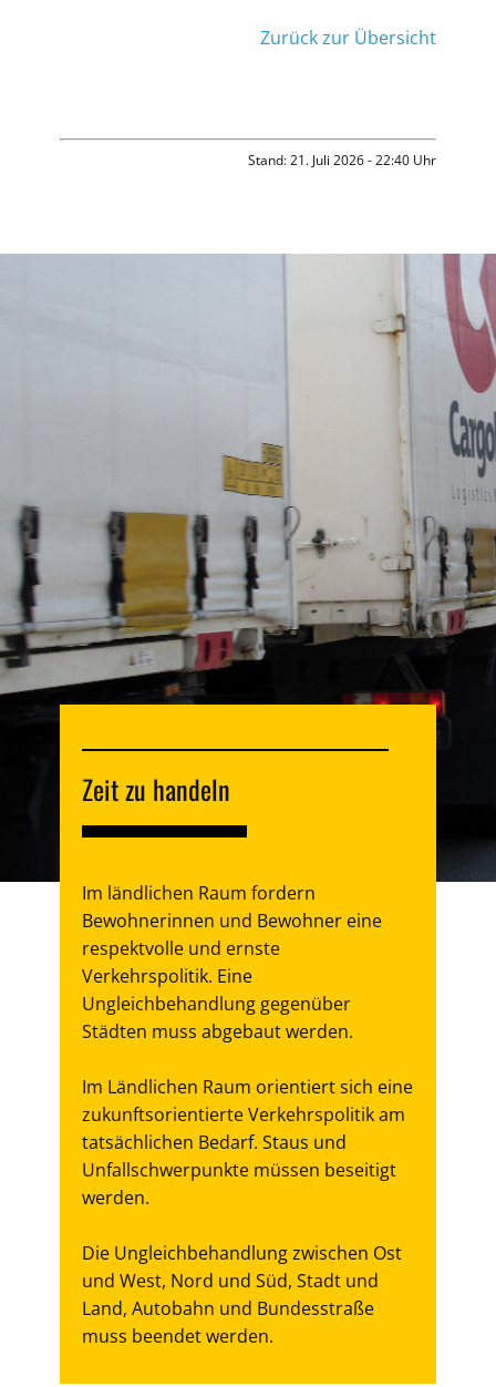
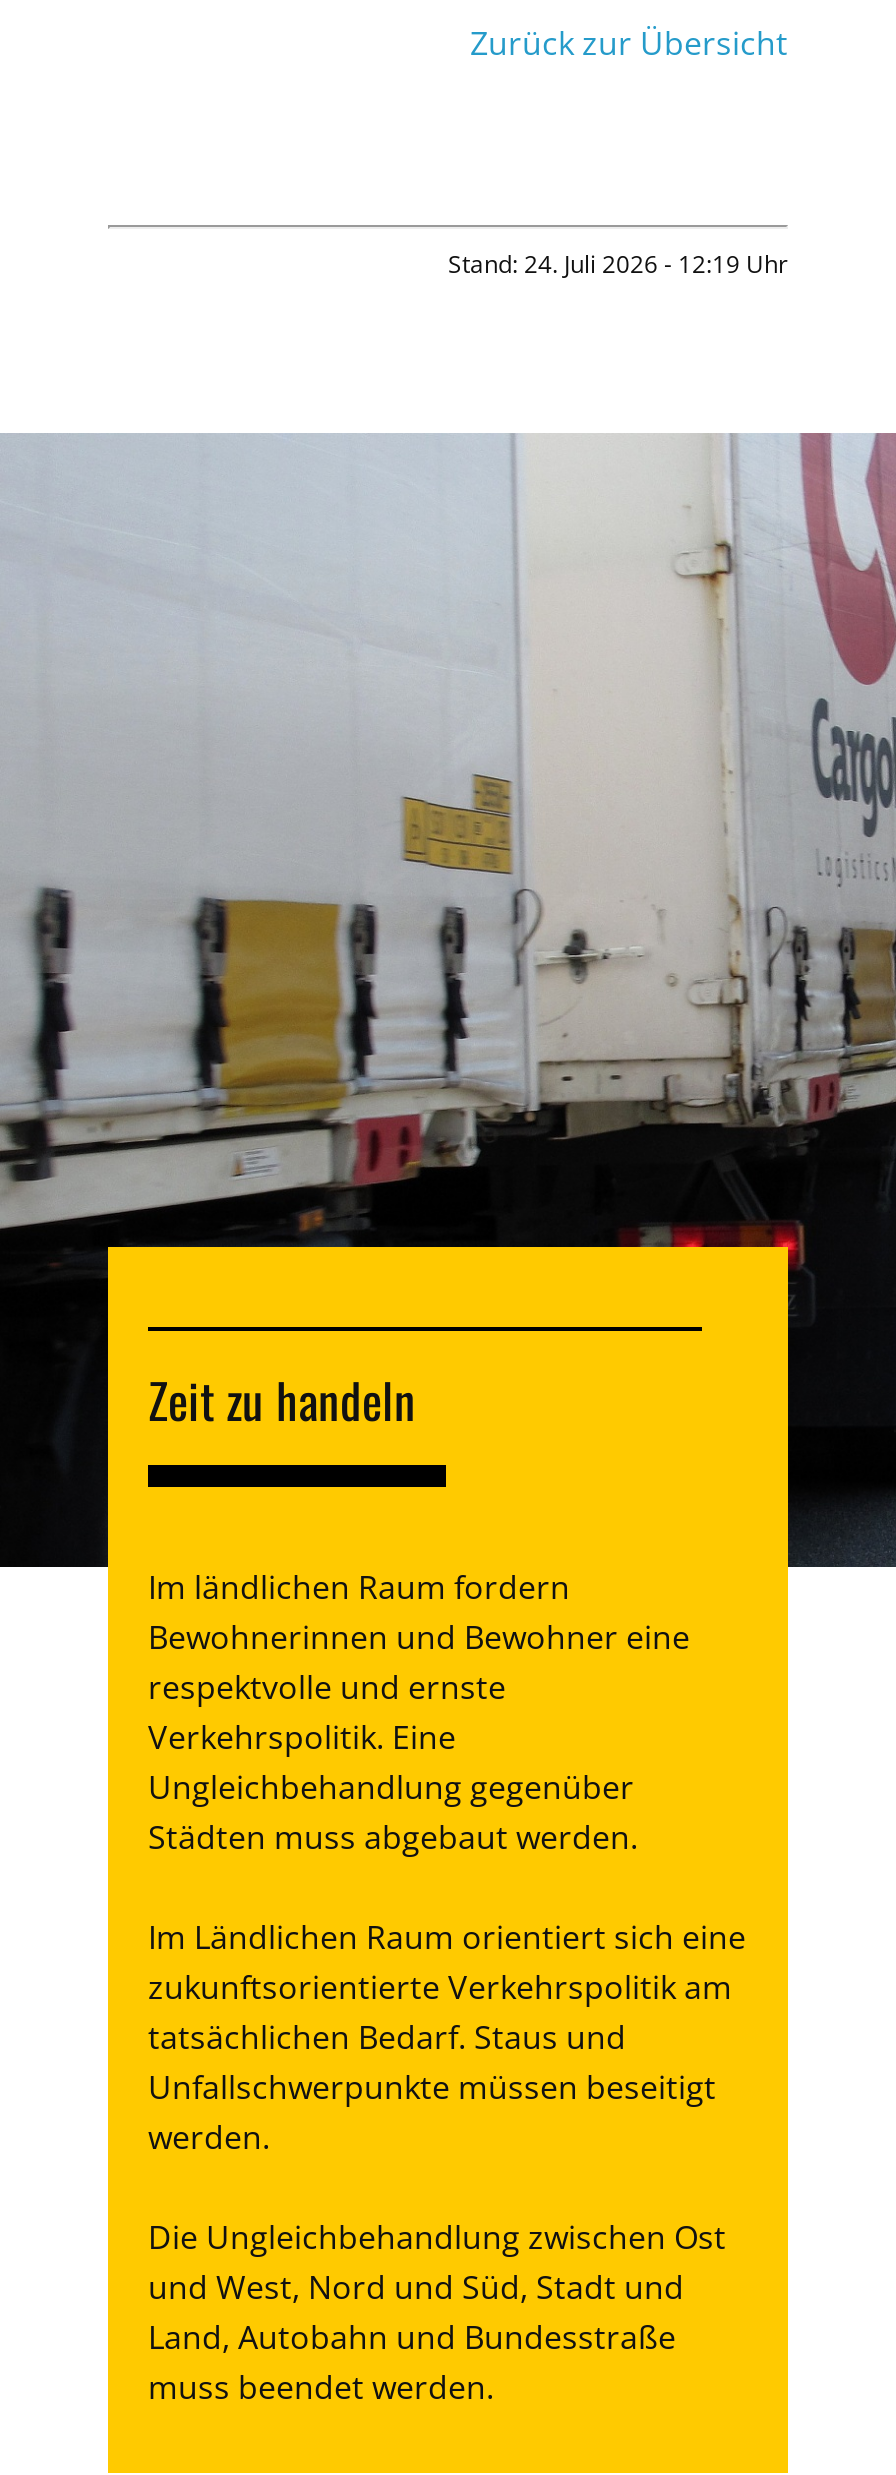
[248,151,436,170] Stand: 21. Juli 2026 - 22:40 Uhr -> [448,247,788,281] Stand: 24. Juli 2026 - 12:19 Uhr

